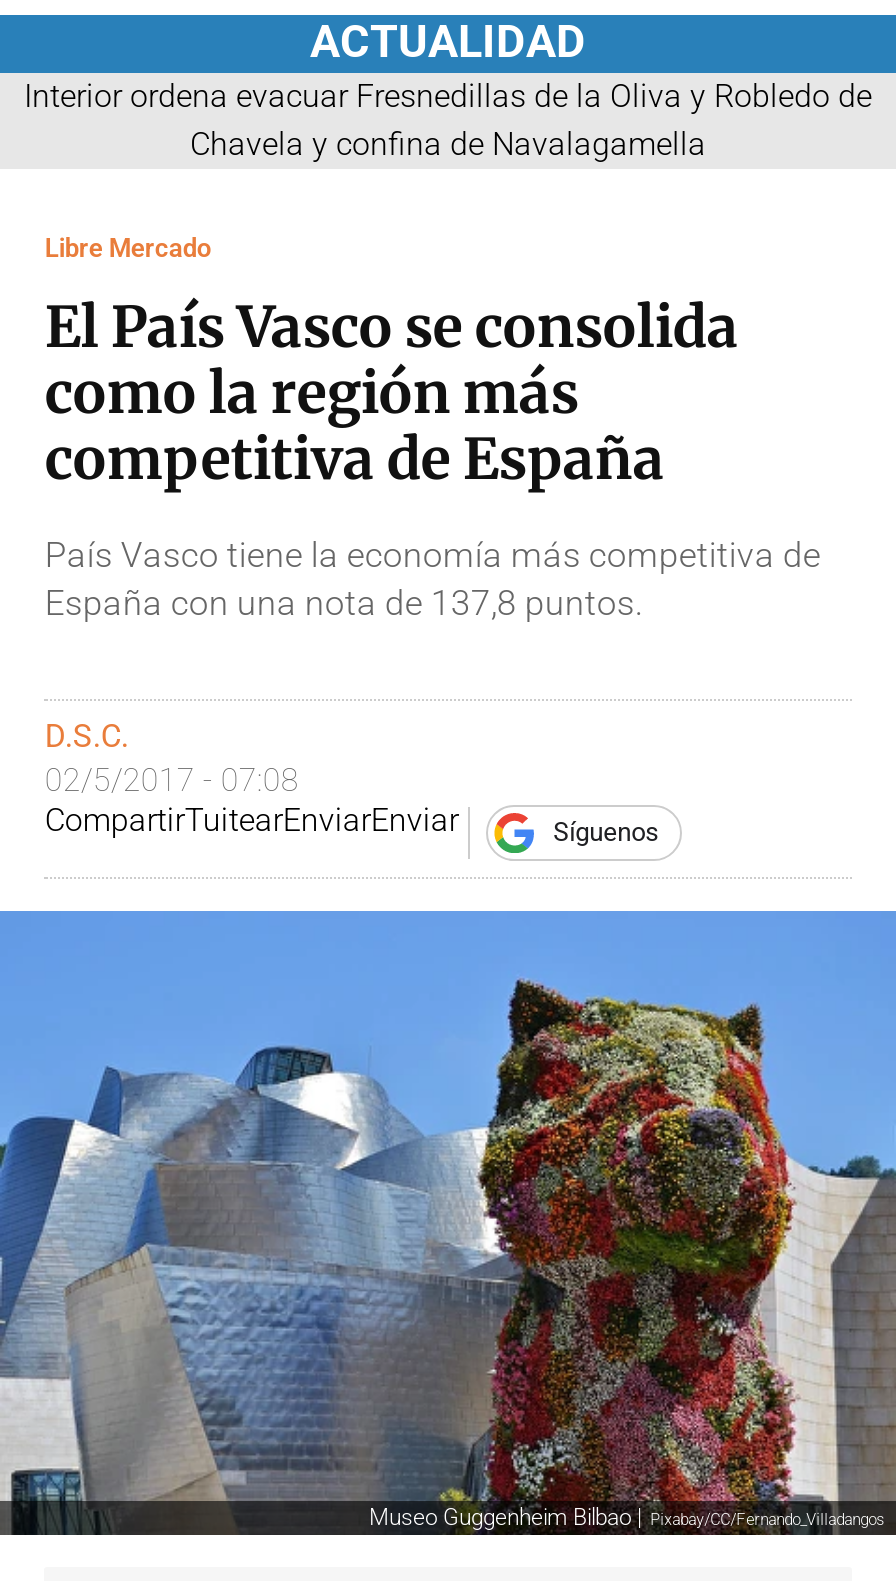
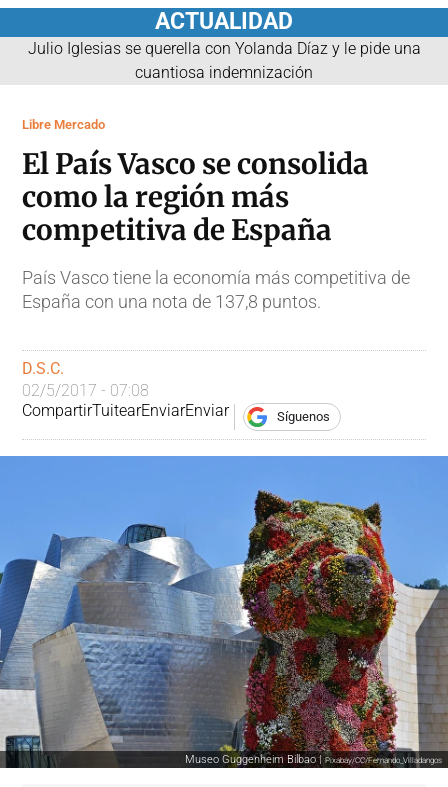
[24,76,872,162] Interior ordena evacuar Fresnedillas de la Oliva y Robledo de | Chavela y confina de Navalagamella -> [27,39,420,82] Julio Iglesias se querella con Yolanda Díaz y le pide una | cuantiosa indemnización

